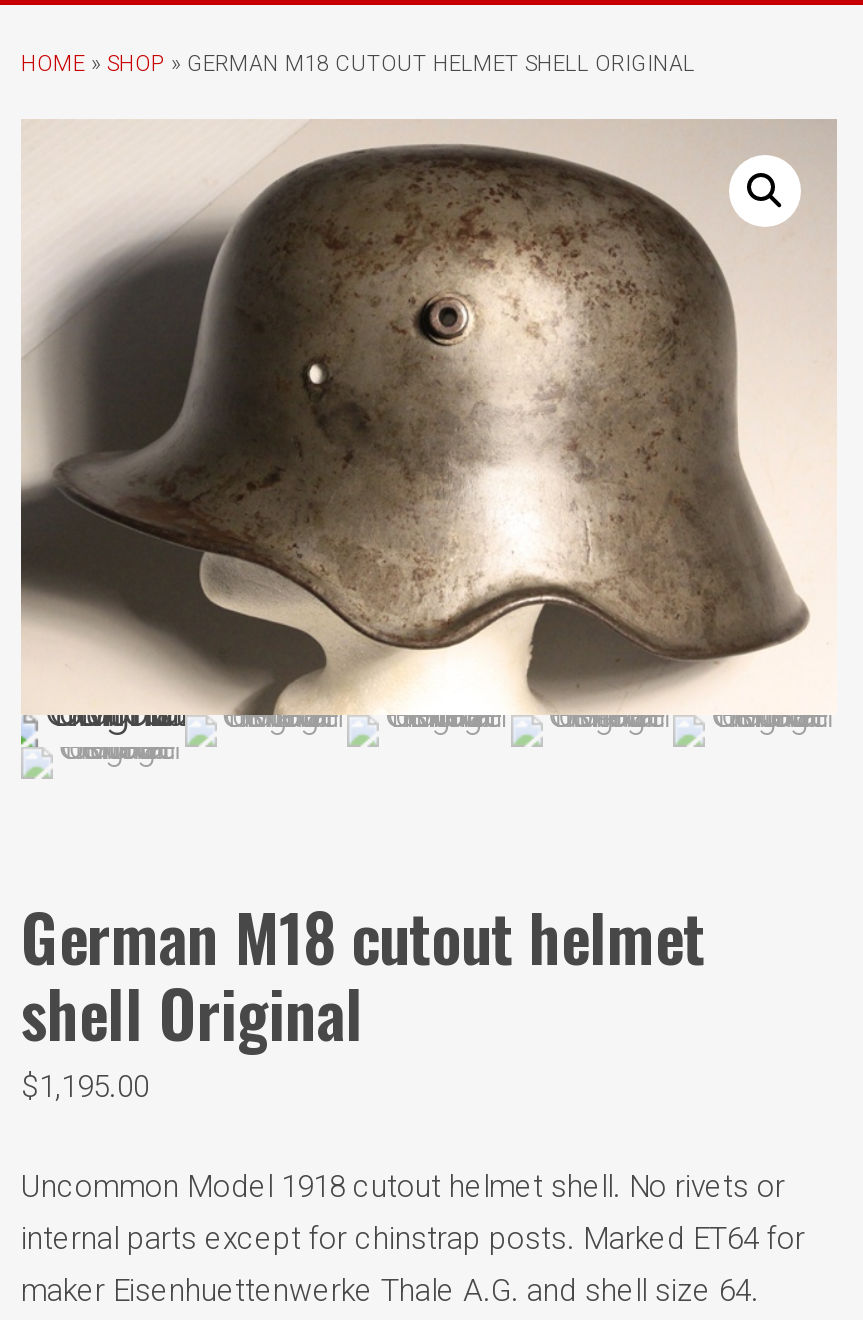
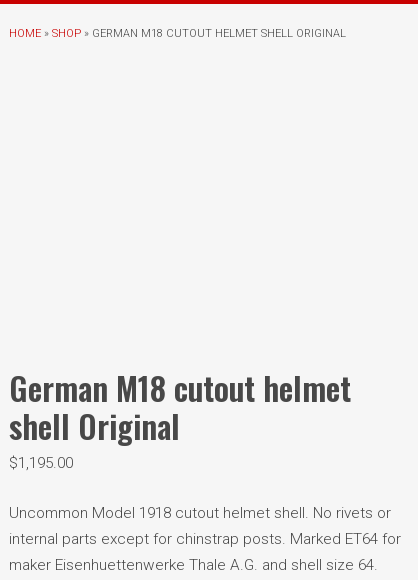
[19,119,837,779] [image] -> none

